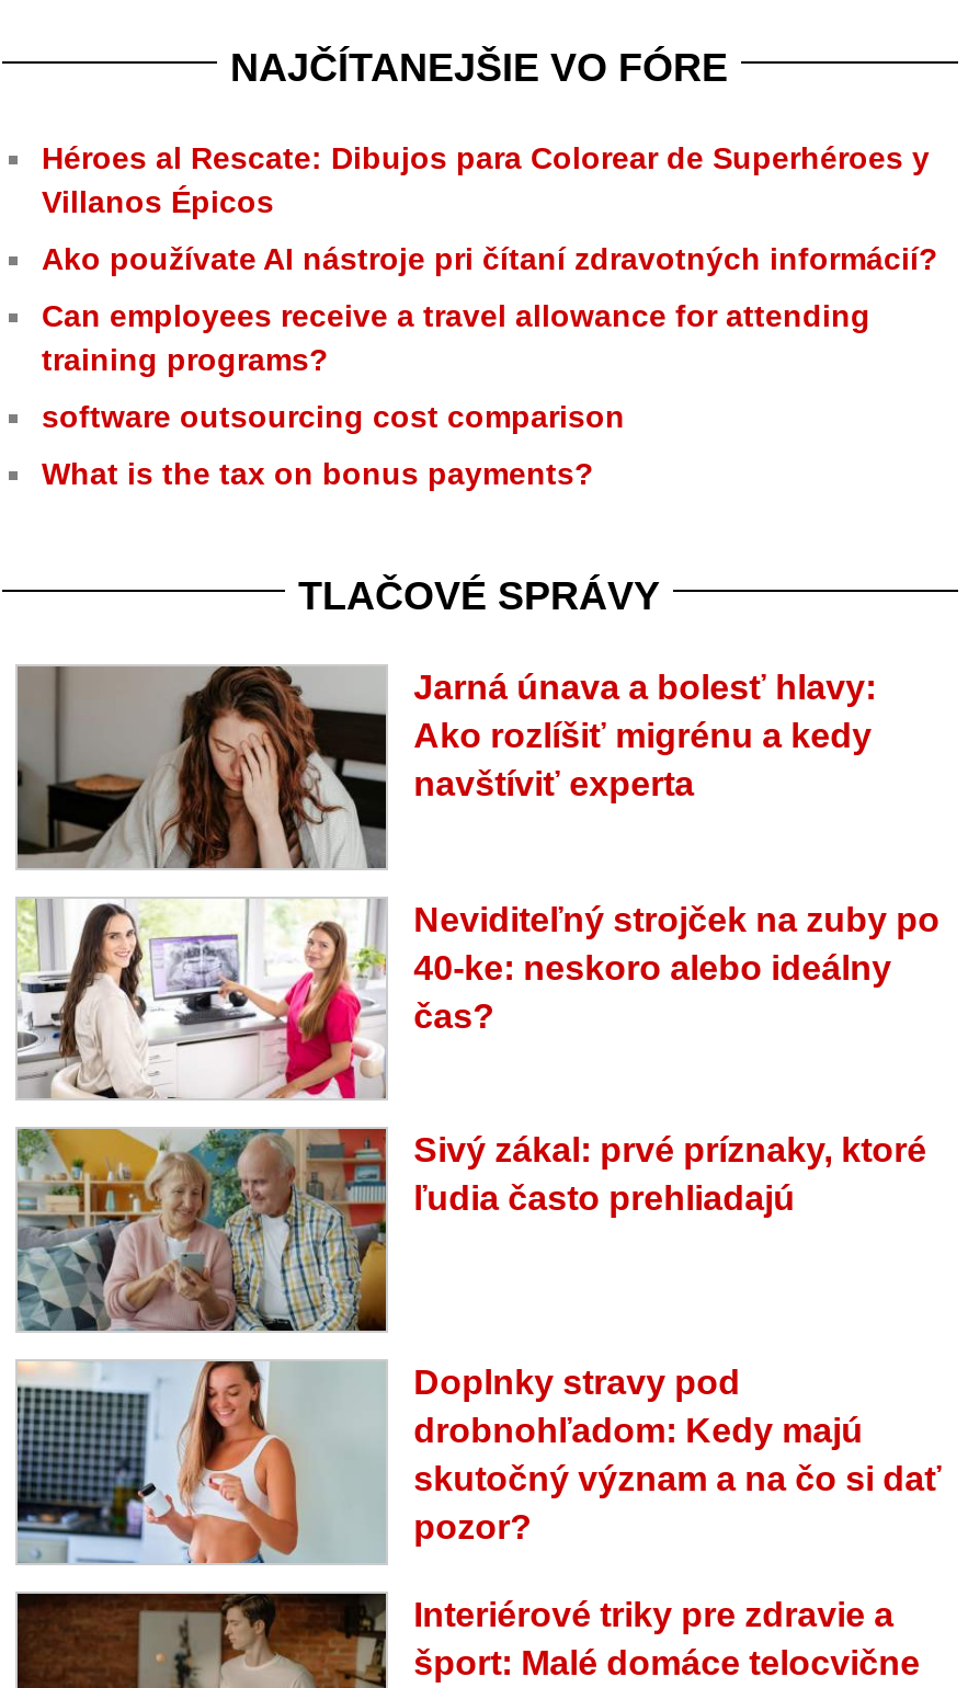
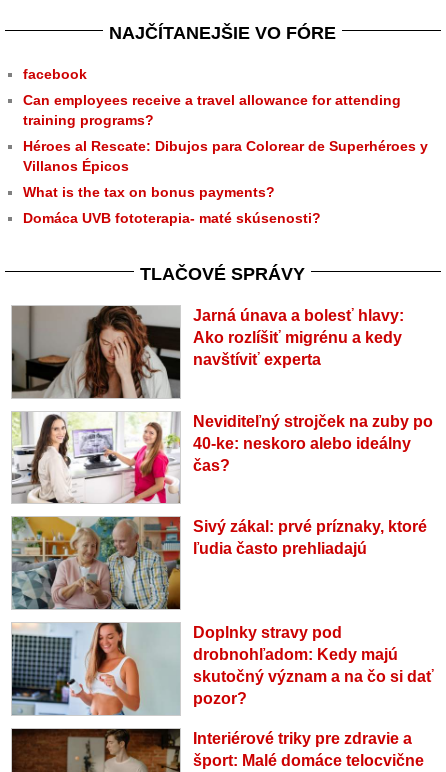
moved [42,140,930,219] -> [23,138,428,174]: Héroes al Rescate: Dibujos para Colorear de Superhéroes y | Villanos Épicos
[42,241,938,276] Ako používate AI nástroje pri čítaní zdravotných informácií? -> [23,66,87,82] facebook
moved [42,298,870,377] -> [23,92,401,128]: Can employees receive a travel allowance for attending | training programs?
[42,399,625,434] software outsourcing cost comparison -> none
moved [42,456,594,491] -> [23,184,275,200]: What is the tax on bonus payments?
none -> [23,210,321,226] Domáca UVB fototerapia- maté skúsenosti?

